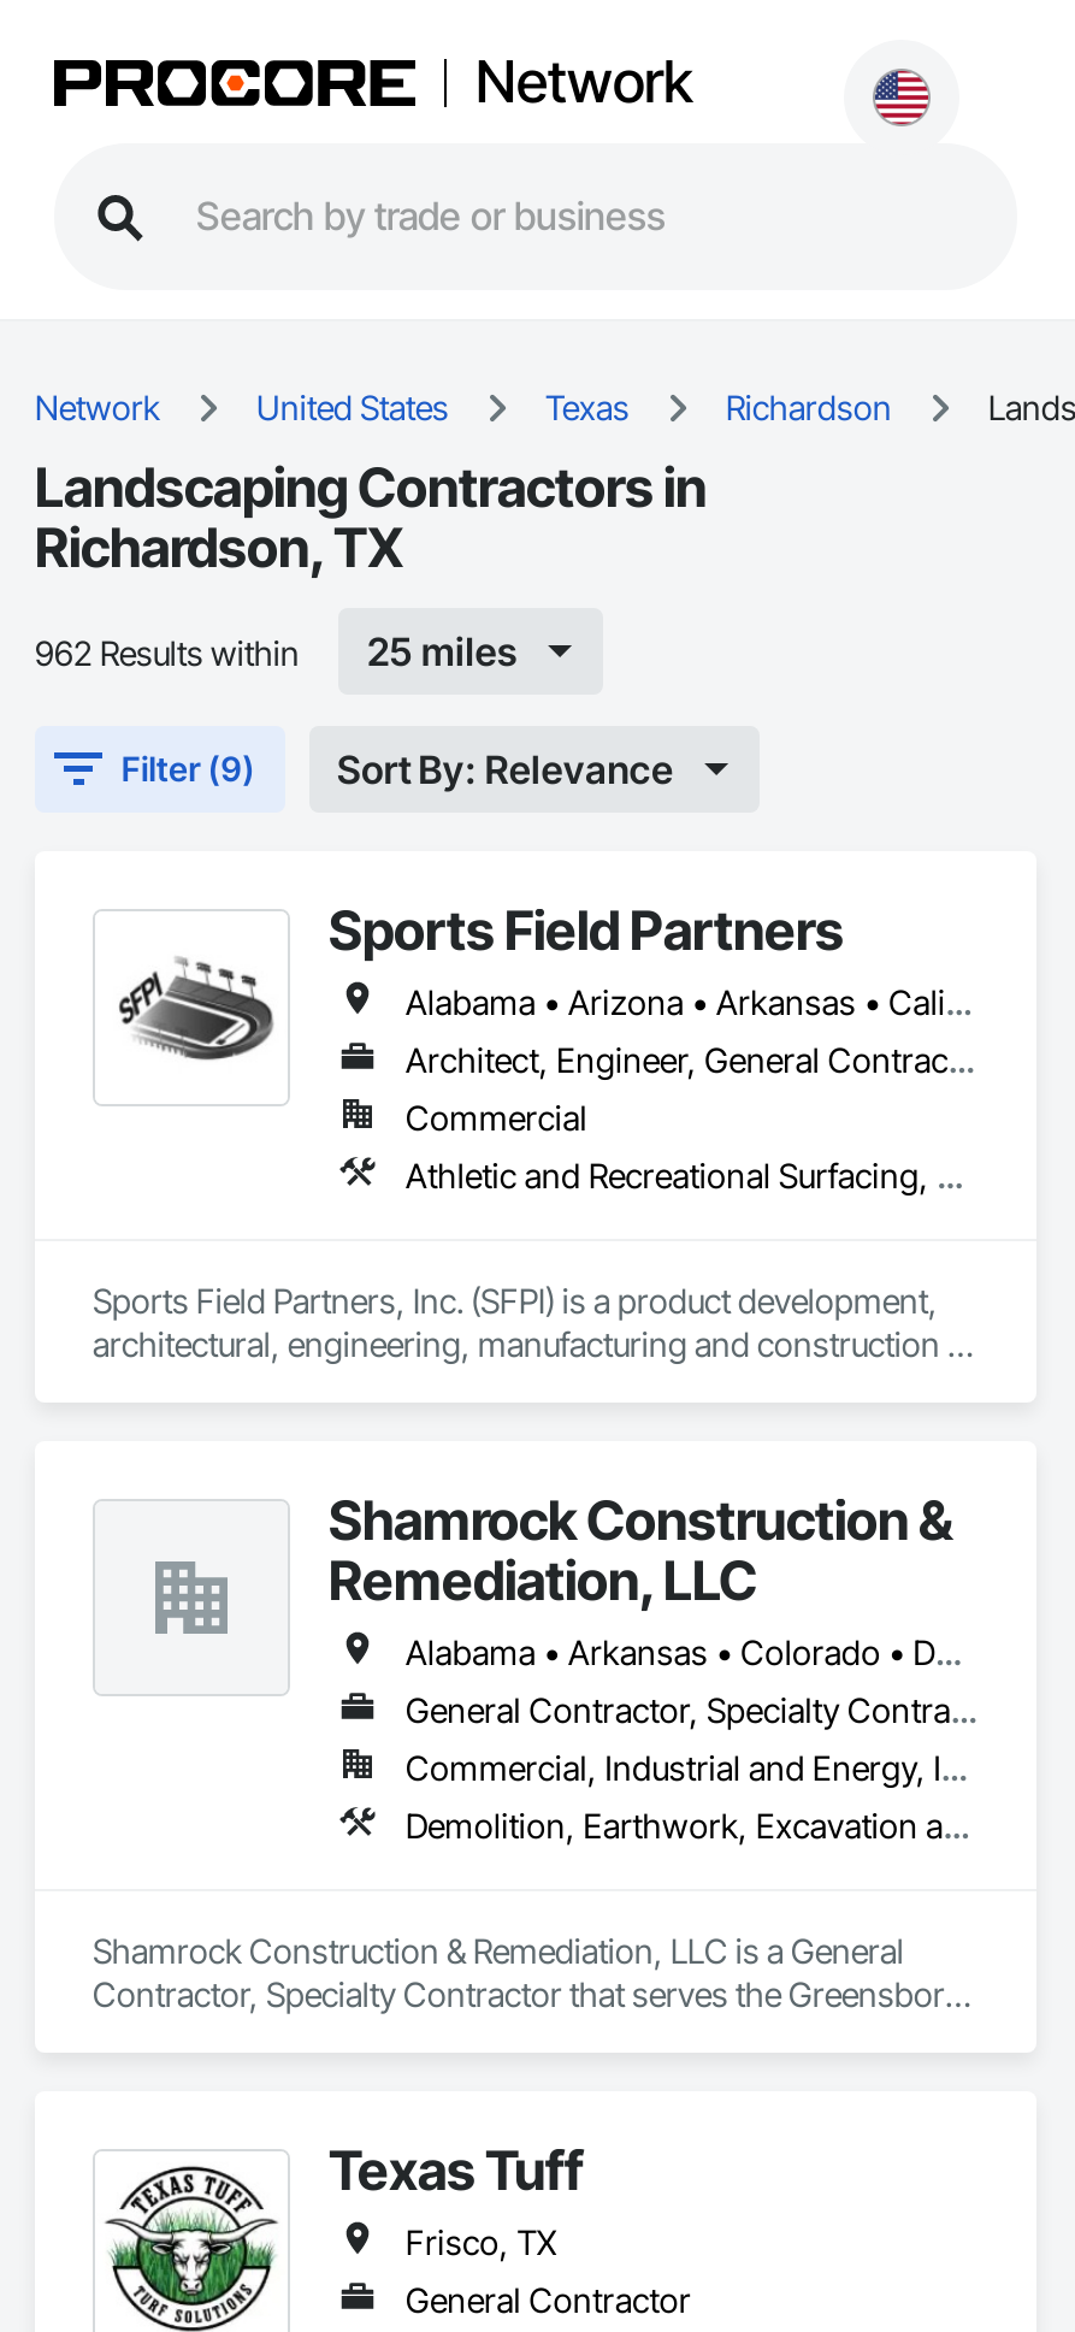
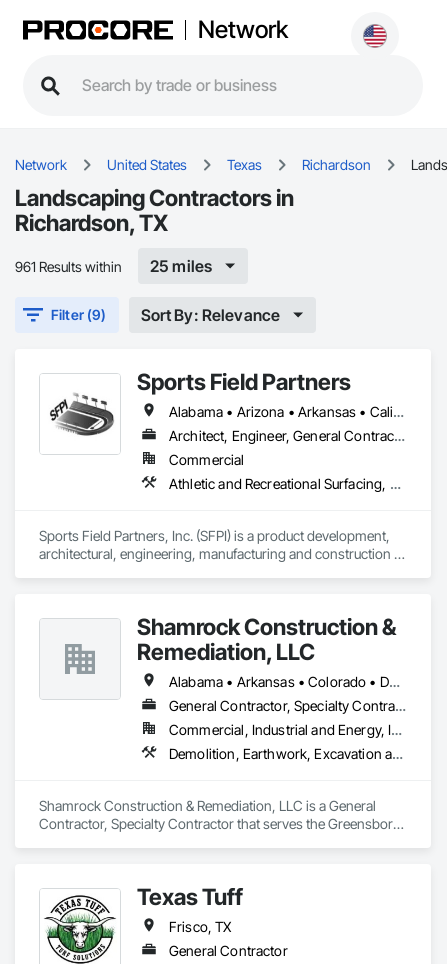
[35,631,300,672] 962 Results within -> [15,257,122,274] 961 Results within

